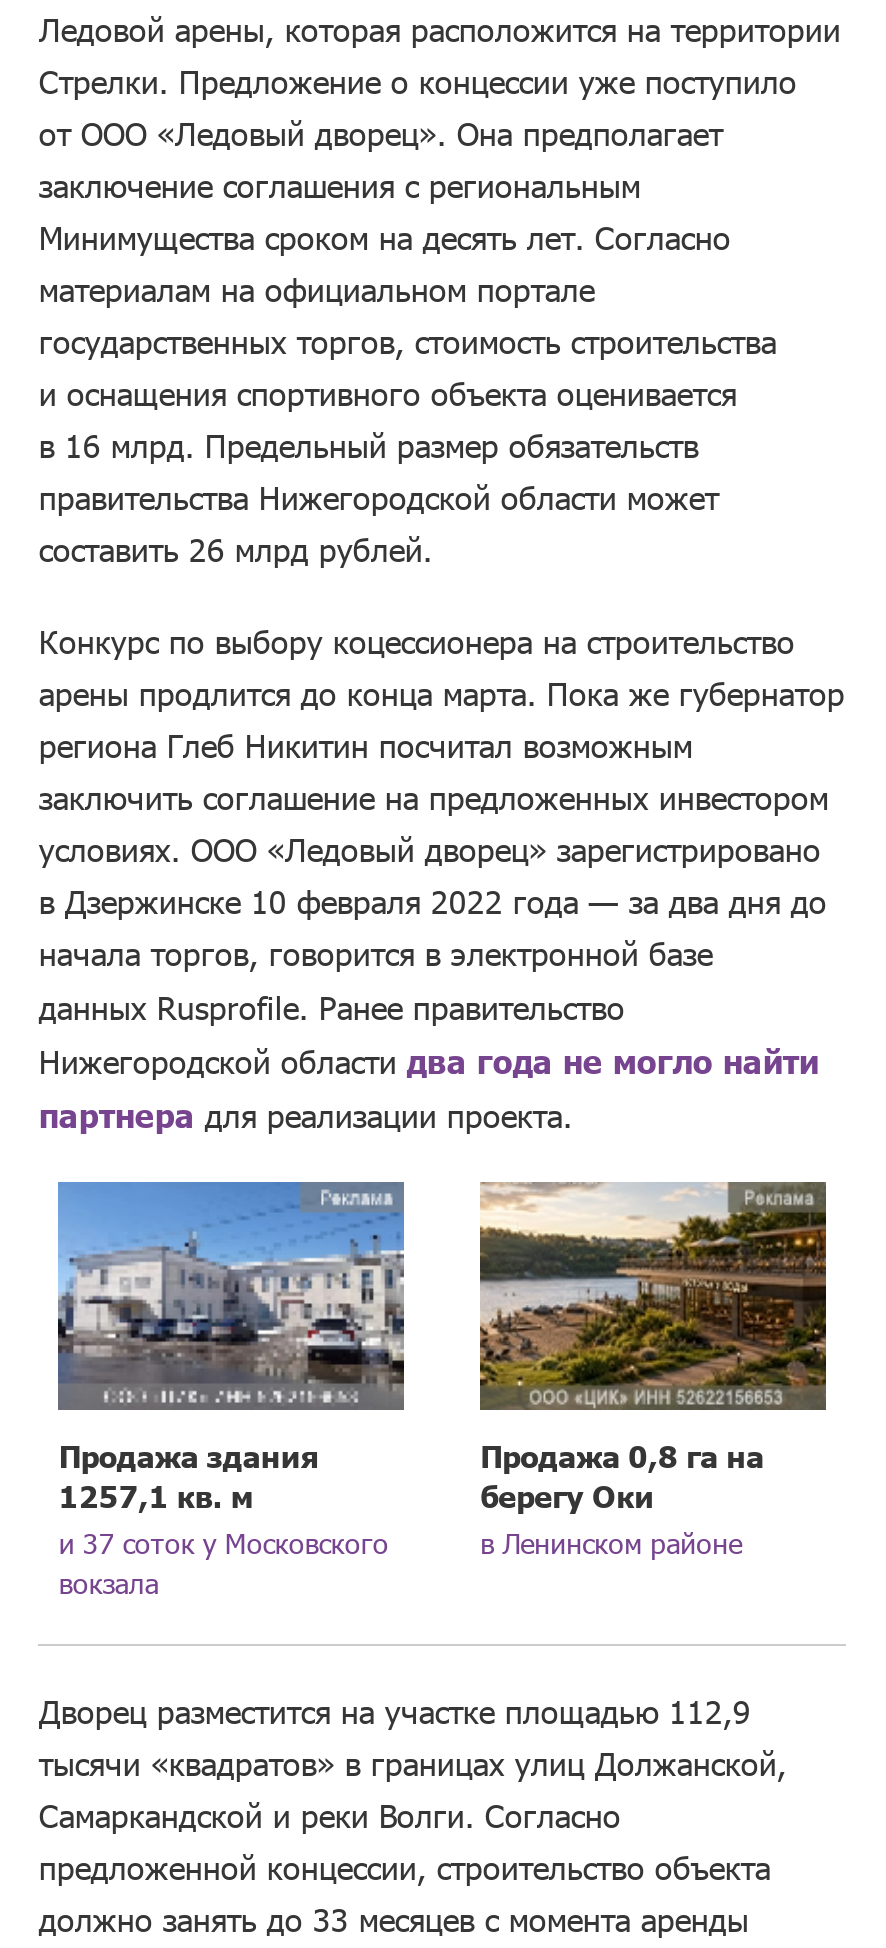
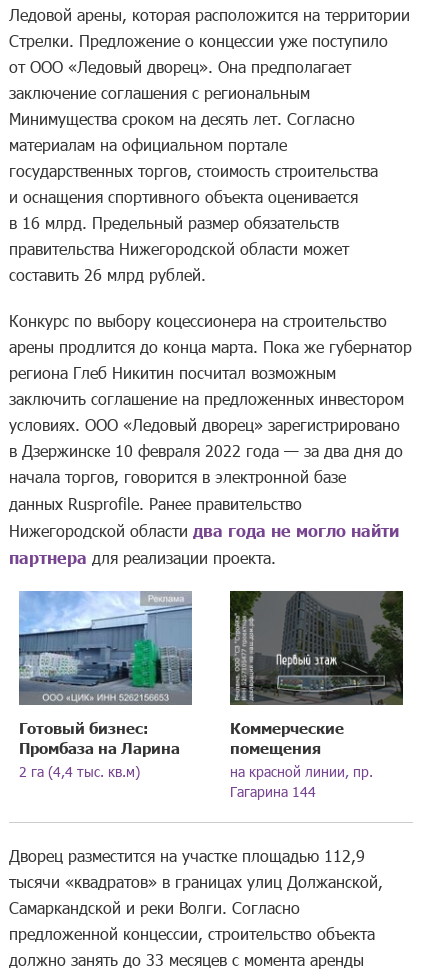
[56,1182,406,1603] [image] | Продажа здания | 1257,1 кв. м | и 37 соток у Московского | вокзала -> [18,591,193,781] [image] | Готовый бизнес: | Промбаза на Ларина | 2 га (4,4 тыс. кв.м)
[478,1182,828,1563] [image] | Продажа 0,8 га на | берегу Оки | в Ленинском районе -> [229,590,404,801] [image] | Коммерческие | помещения | на красной линии, пр. | Гагарина 144

